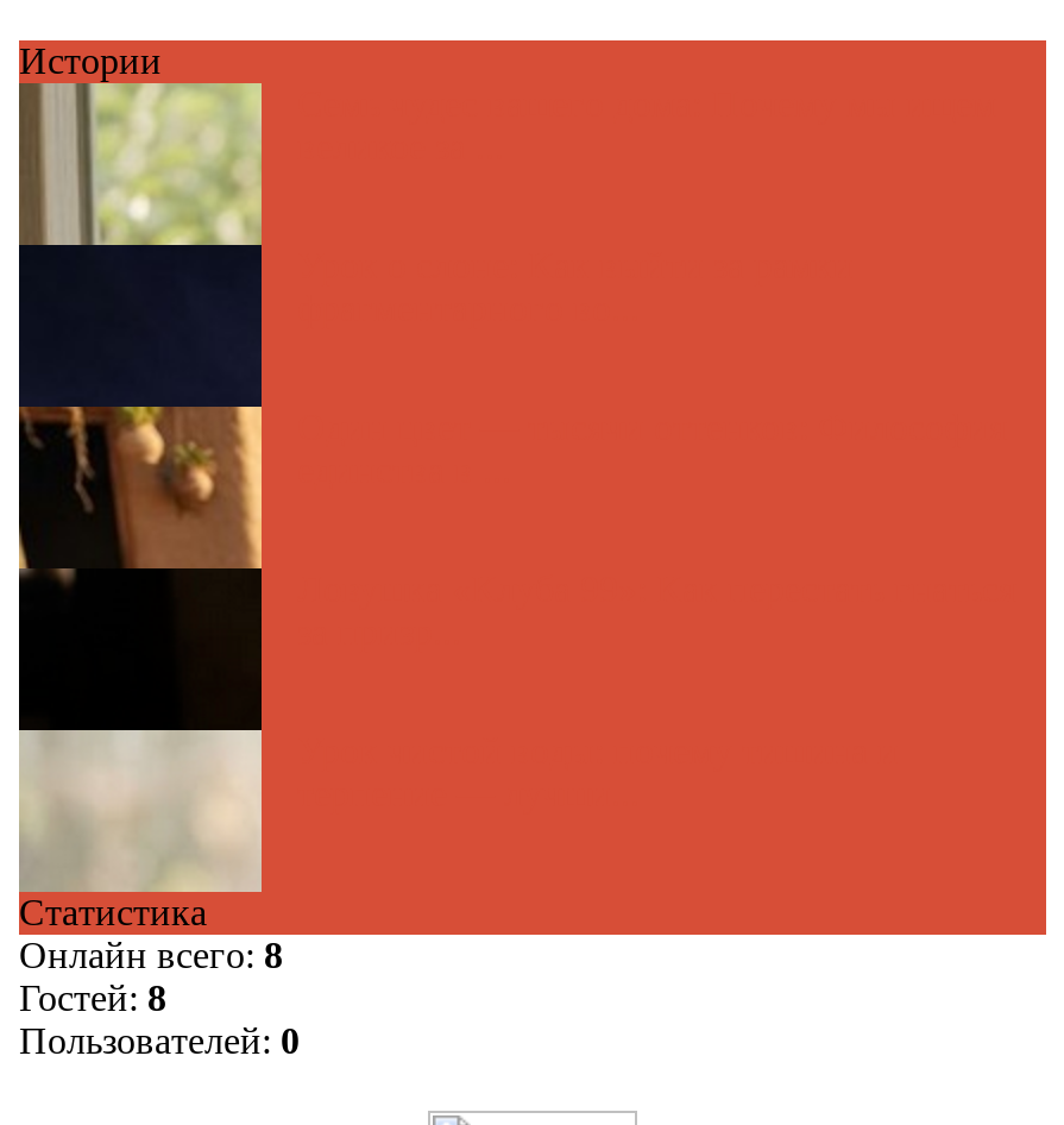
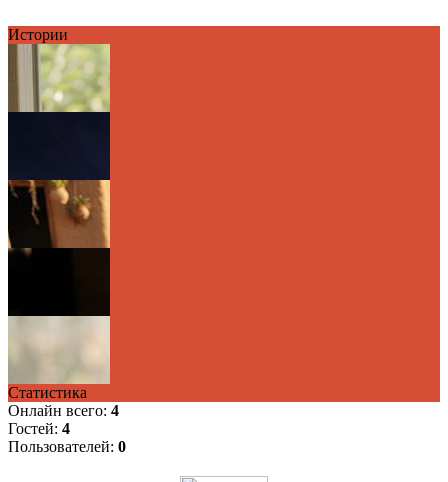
[19,934,283,975] Онлайн всего:8 -> [8,402,119,419] Онлайн всего:4
[19,977,166,1017] Гостей: 8 -> [8,420,70,437] Гостей: 4

